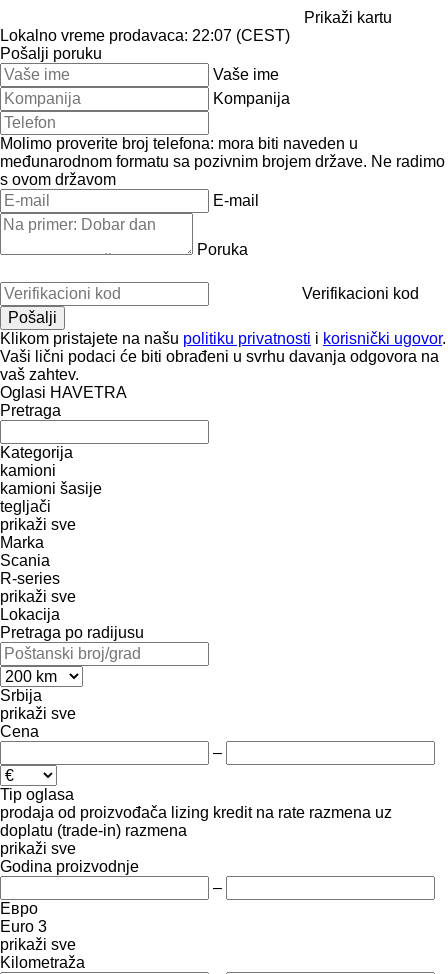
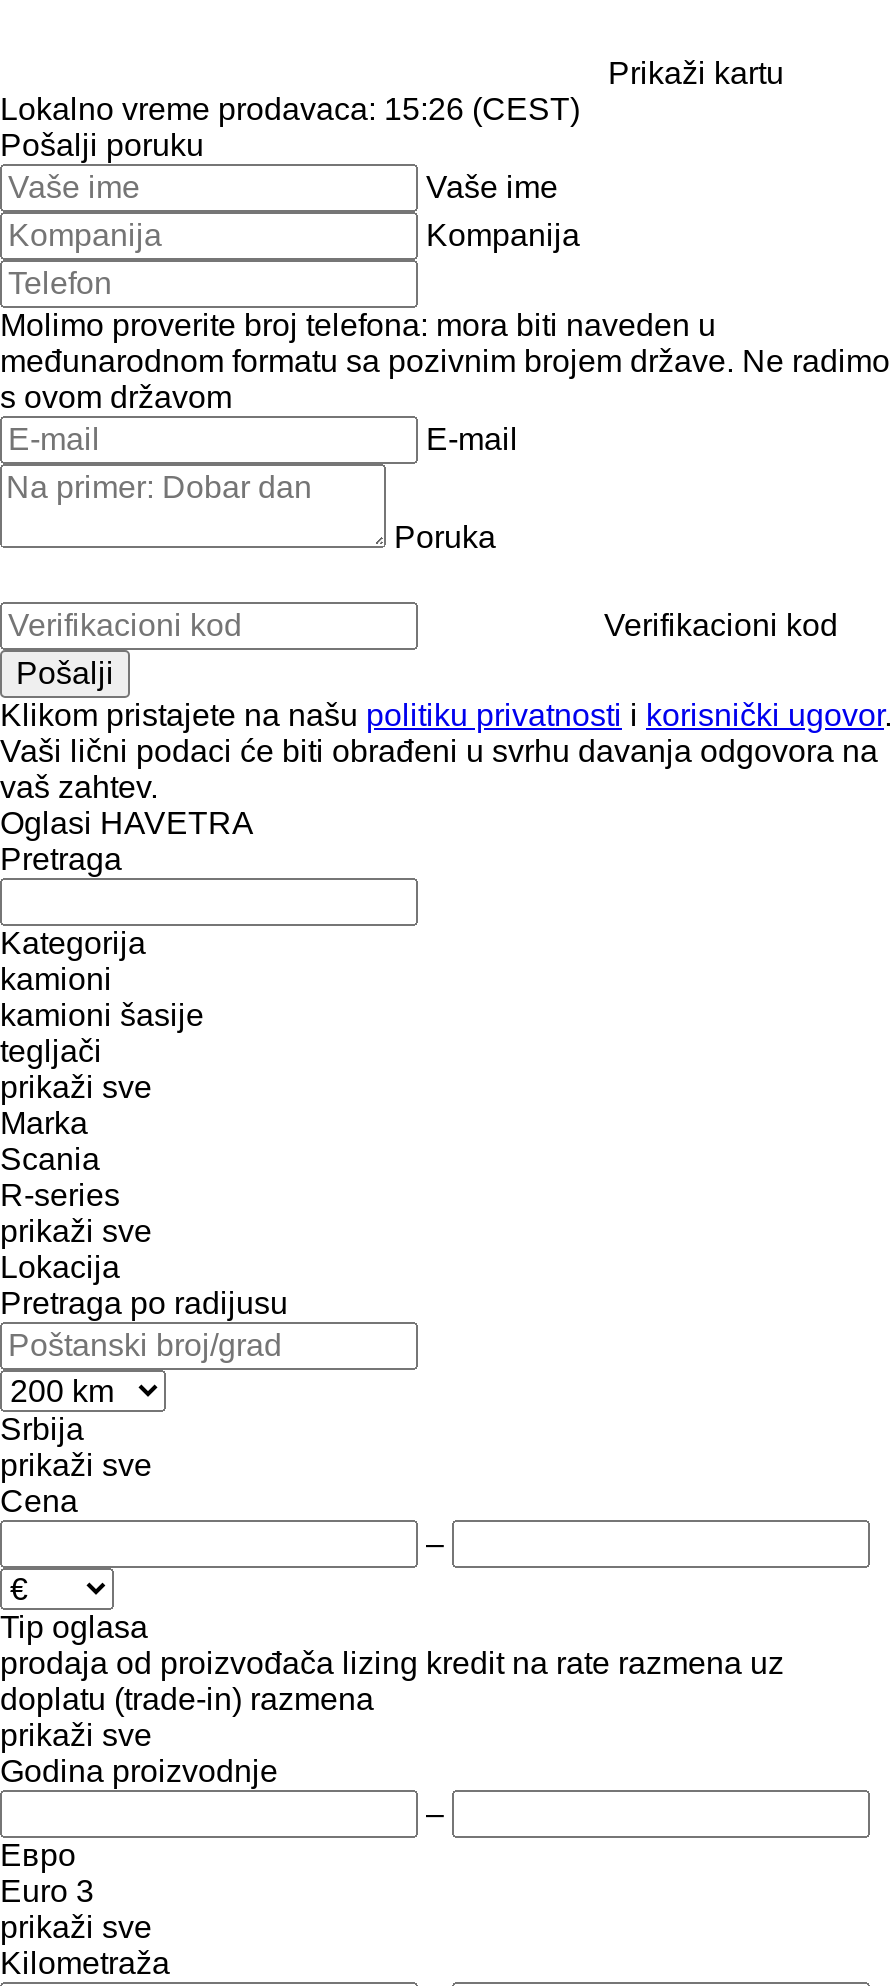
[0,27,290,44] Lokalno vreme prodavaca: 22:07 (CEST) -> [0,92,580,126] Lokalno vreme prodavaca: 15:26 (CEST)

